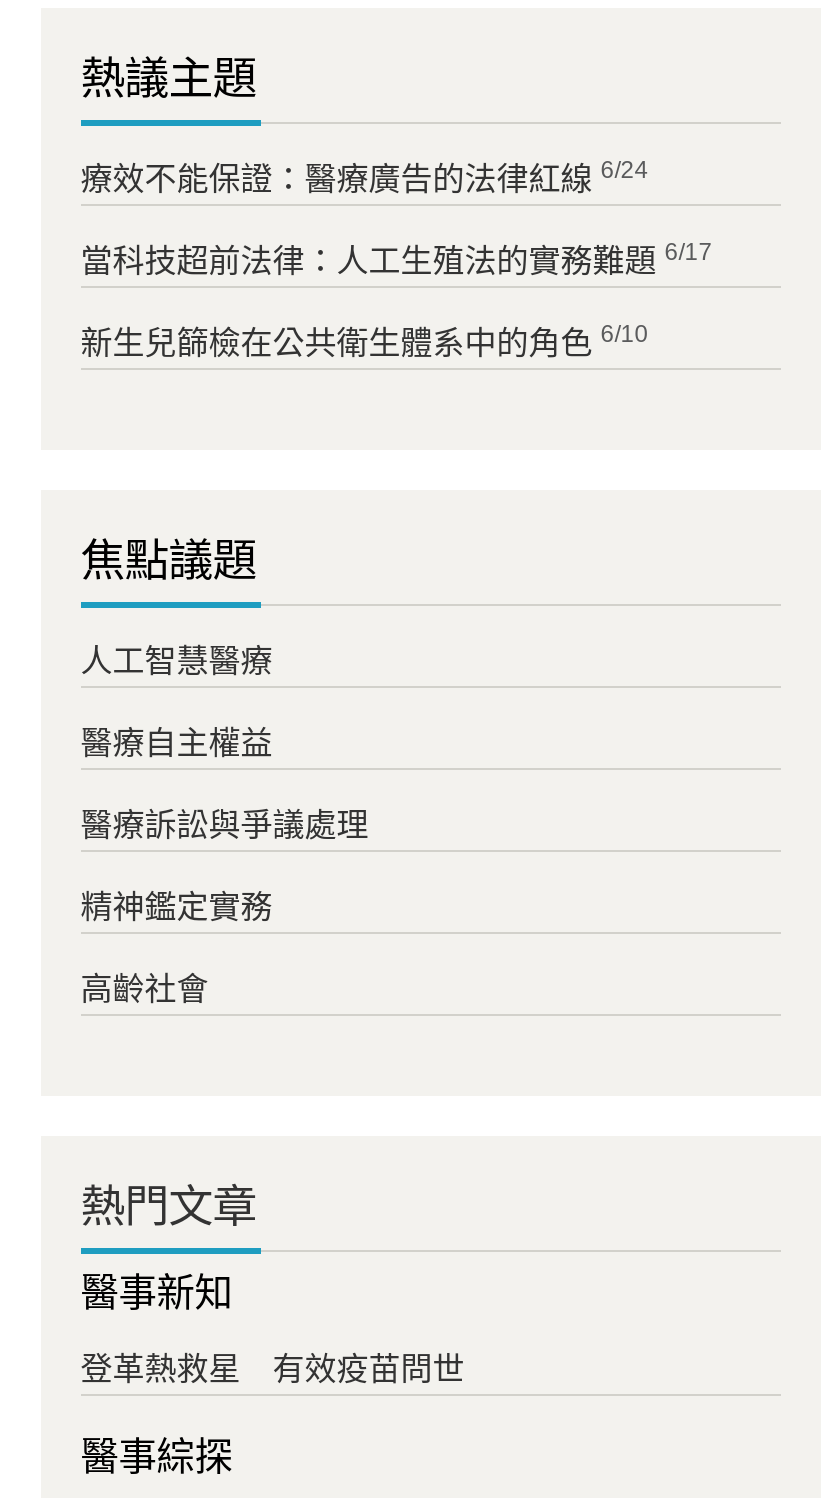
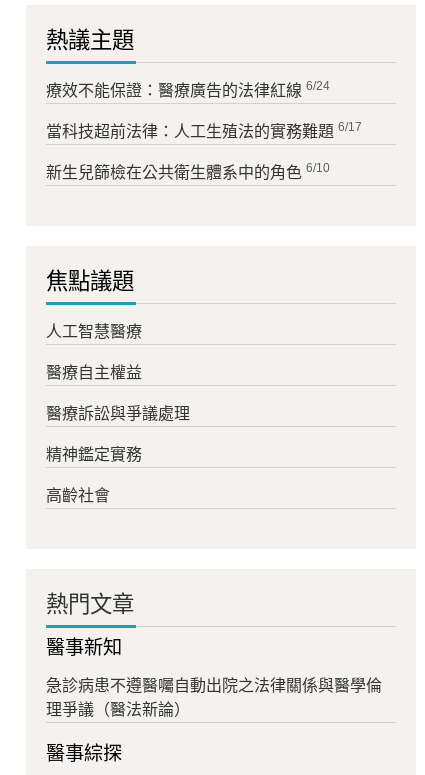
[81,1353,465,1387] 登革熱救星 有效疫苗問世 -> [46,677,382,718] 急診病患不遵醫囑自動出院之法律關係與醫學倫 | 理爭議（醫法新論）

